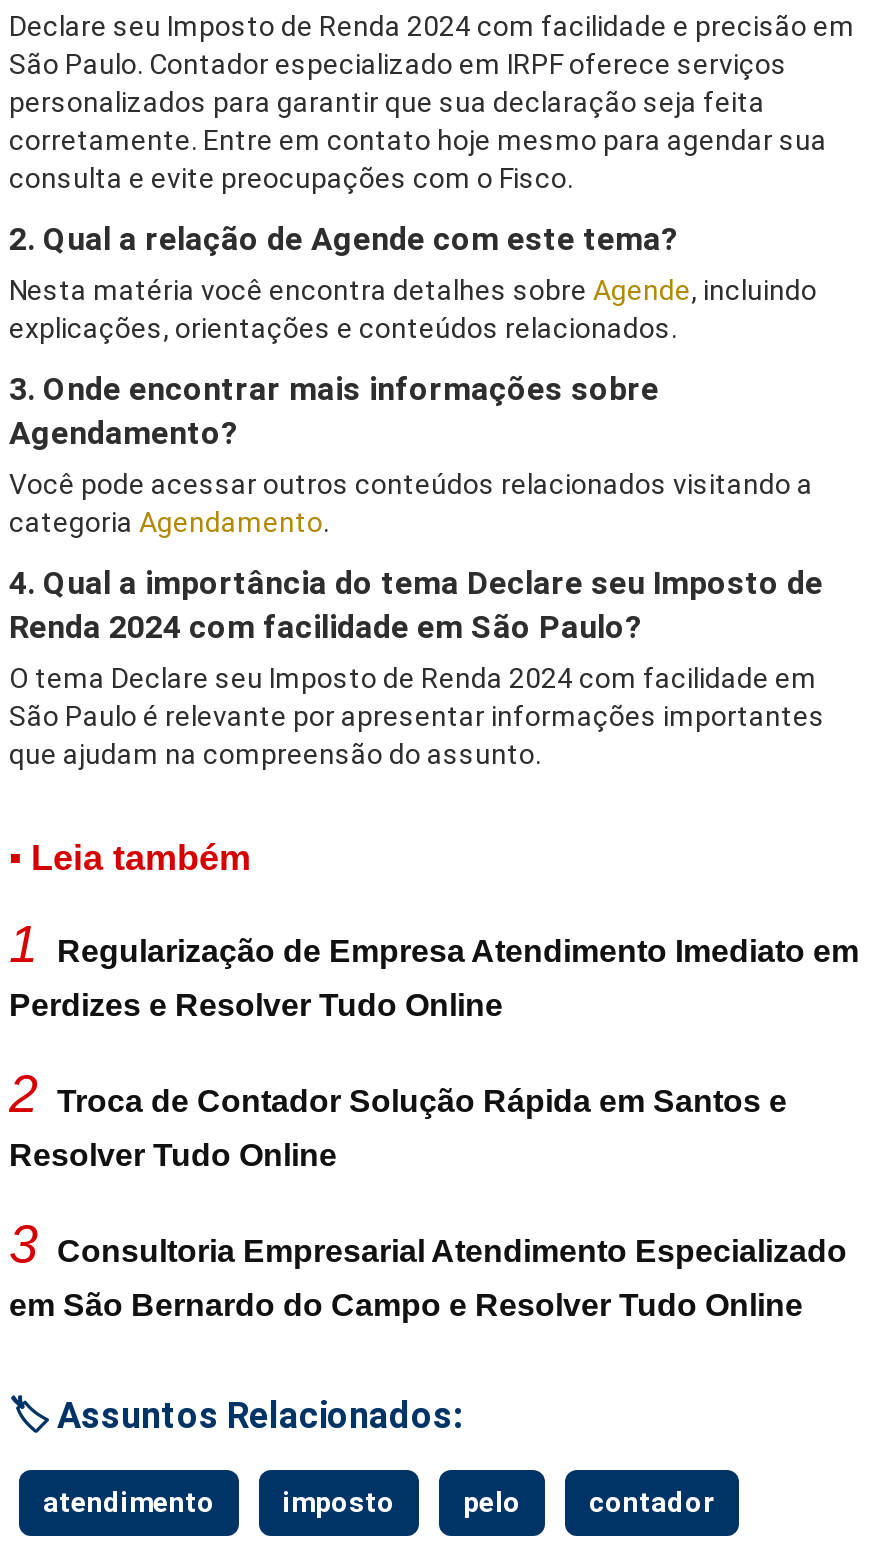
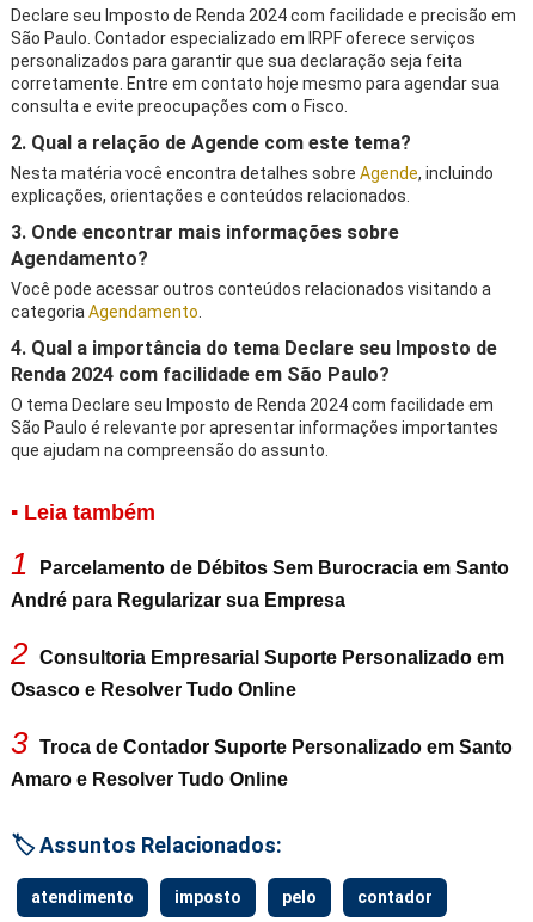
[9,914,859,1022] 1 Regularização de Empresa Atendimento Imediato em | Perdizes e Resolver Tudo Online -> [11,546,509,610] 1 Parcelamento de Débitos Sem Burocracia em Santo | André para Regularizar sua Empresa
[9,1064,787,1172] 2 Troca de Contador Solução Rápida em Santos e | Resolver Tudo Online -> [11,635,504,700] 2 Consultoria Empresarial Suporte Personalizado em | Osasco e Resolver Tudo Online
[9,1214,847,1322] 3 Consultoria Empresarial Atendimento Especializado | em São Bernardo do Campo e Resolver Tudo Online -> [11,725,513,789] 3 Troca de Contador Suporte Personalizado em Santo | Amaro e Resolver Tudo Online

